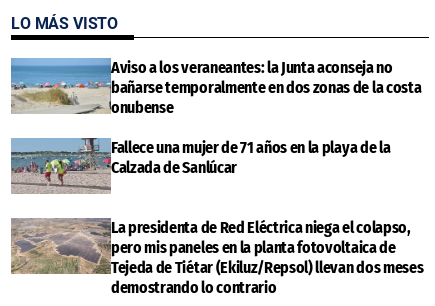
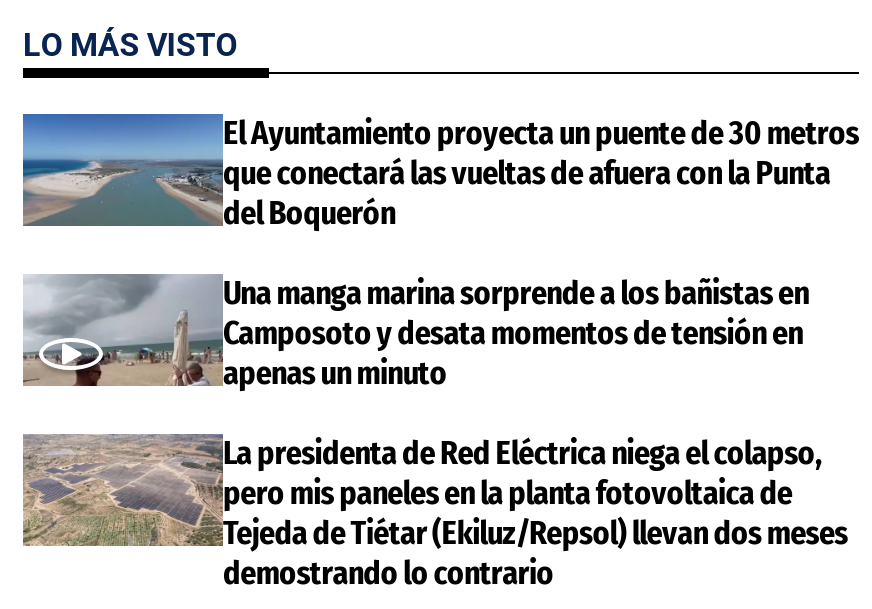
[11,57,421,116] [image] | Aviso a los veraneantes: la Junta aconseja no | bañarse temporalmente en dos zonas de la costa | onubense -> [21,113,859,231] [image] | El Ayuntamiento proyecta un puente de 30 metros | que conectará las vueltas de afuera con la Punta | del Boquerón
[11,137,390,193] [image] | Fallece una mujer de 71 años en la playa de la | Calzada de Sanlúcar -> [25,274,809,392] [image] | Una manga marina sorprende a los bañistas en | Camposoto y desata momentos de tensión en | apenas un minuto

